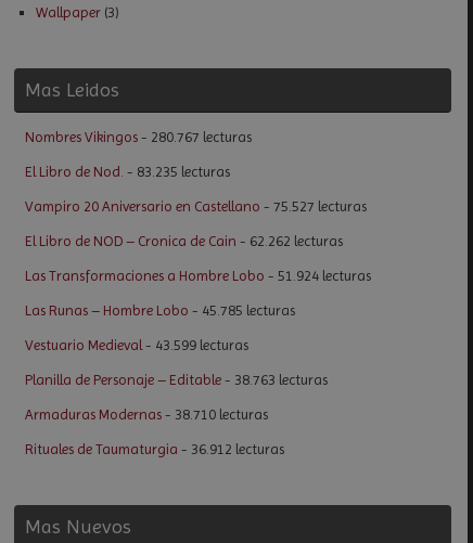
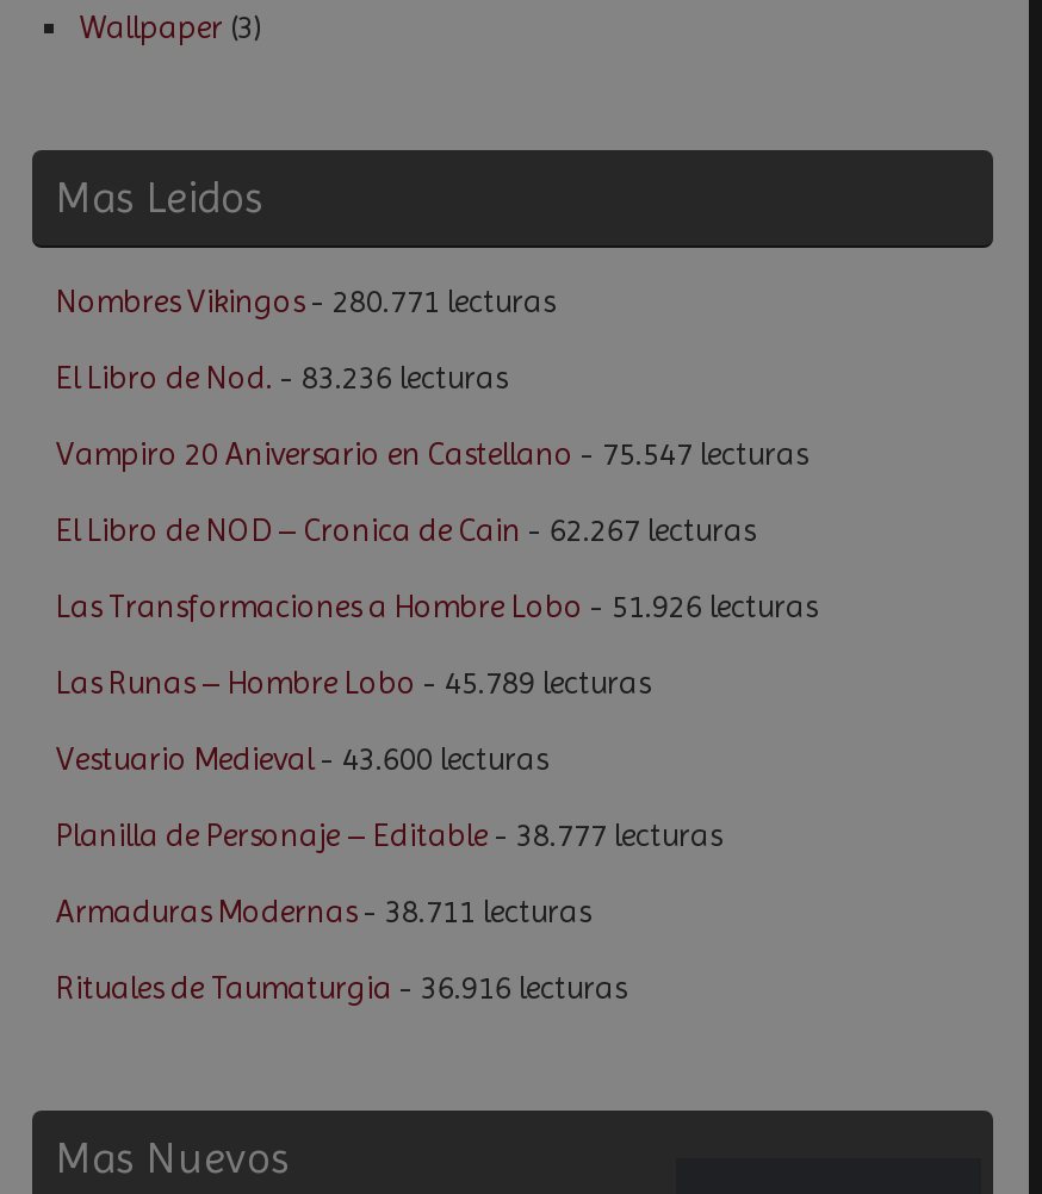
[25,129,252,146] Nombres Vikingos - 280.767 lecturas -> [56,285,554,320] Nombres Vikingos - 280.771 lecturas
[25,164,230,180] El Libro de Nod. - 83.235 lecturas -> [56,361,507,397] El Libro de Nod. - 83.236 lecturas
[25,199,367,215] Vampiro 20 Aniversario en Castellano - 75.527 lecturas -> [56,437,807,473] Vampiro 20 Aniversario en Castellano - 75.547 lecturas
[25,233,343,250] El Libro de NOD – Cronica de Cain - 62.262 lecturas -> [56,513,755,549] El Libro de NOD – Cronica de Cain - 62.267 lecturas
[25,268,371,284] Las Transformaciones a Hombre Lobo - 51.924 lecturas -> [56,590,817,625] Las Transformaciones a Hombre Lobo - 51.926 lecturas
[25,303,295,319] Las Runas – Hombre Lobo - 45.785 lecturas -> [56,666,650,702] Las Runas – Hombre Lobo - 45.789 lecturas
[25,338,248,354] Vestuario Medieval - 43.599 lecturas -> [56,742,547,778] Vestuario Medieval - 43.600 lecturas
[25,372,328,388] Planilla de Personaje – Editable - 38.763 lecturas -> [56,818,721,854] Planilla de Personaje – Editable - 38.777 lecturas
[25,407,268,423] Armaduras Modernas - 38.710 lecturas -> [56,895,590,930] Armaduras Modernas - 38.711 lecturas
[25,442,284,458] Rituales de Taumaturgia - 36.912 lecturas -> [56,971,626,1007] Rituales de Taumaturgia - 36.916 lecturas

